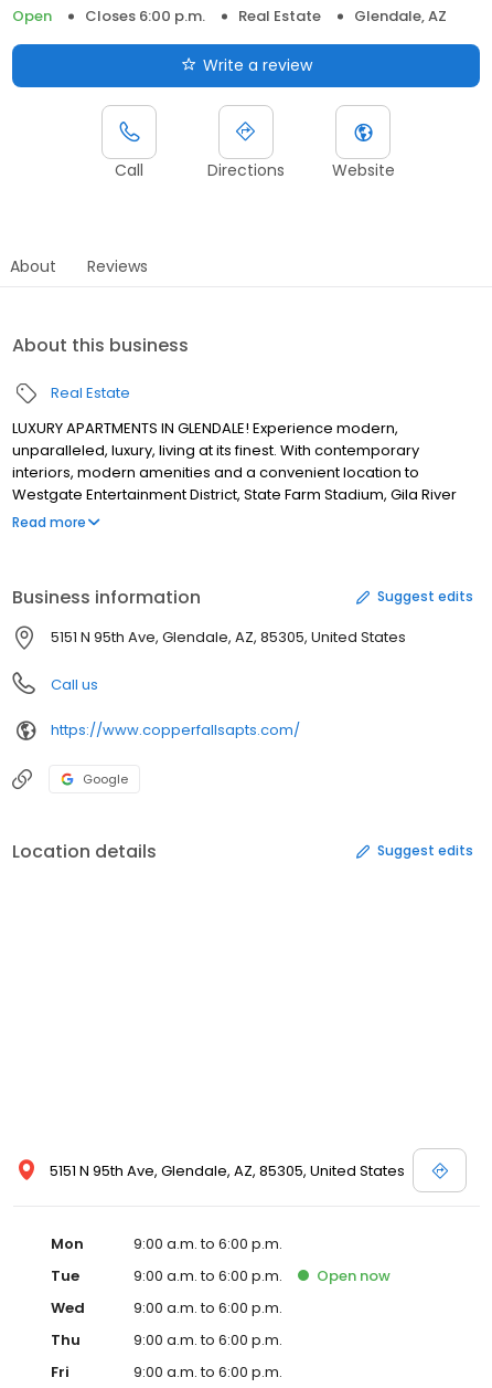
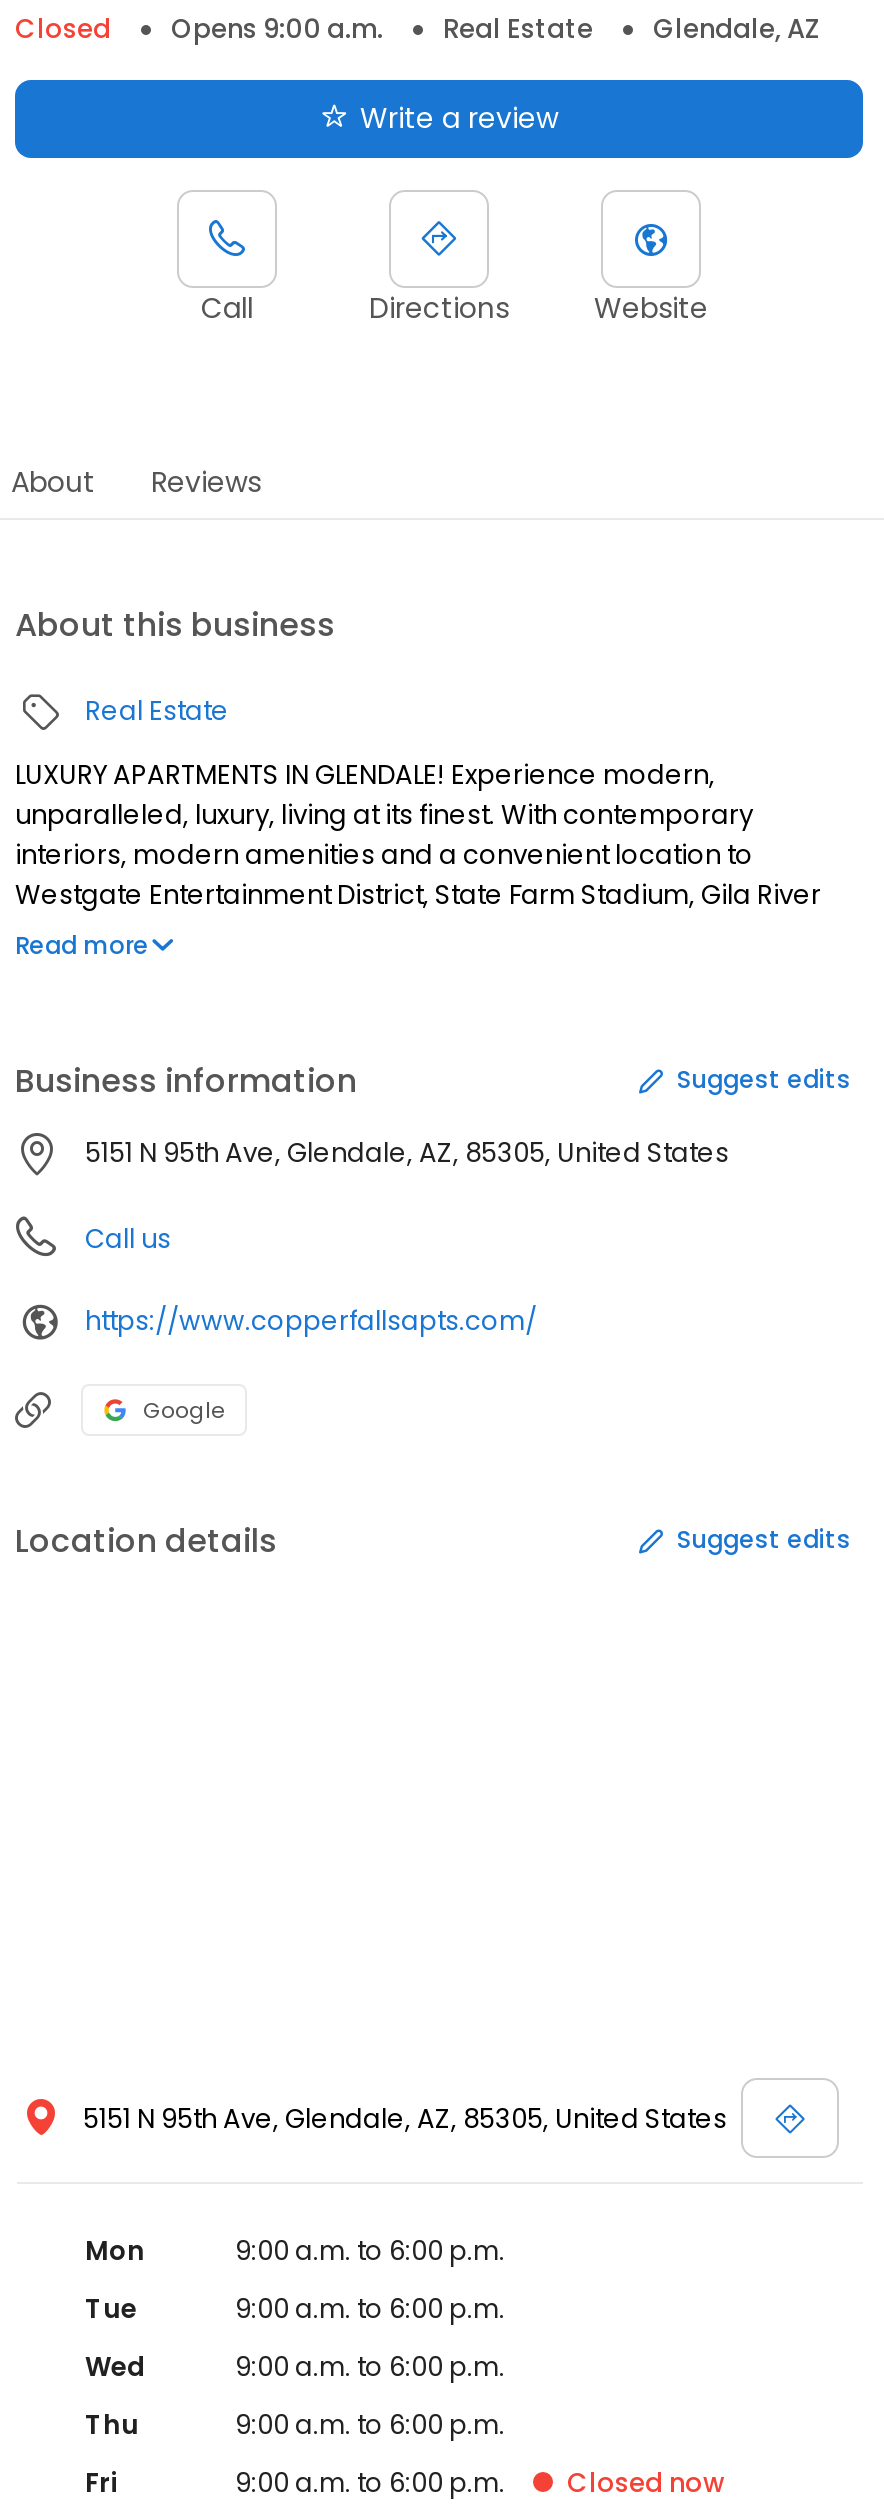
[12,5,205,26] Open | Closes 6:00 p.m. -> [15,10,383,48] Closed | Opens 9:00 a.m.
[317,1265,391,1286] Open now -> none
none -> [567,2464,725,2502] Closed now

